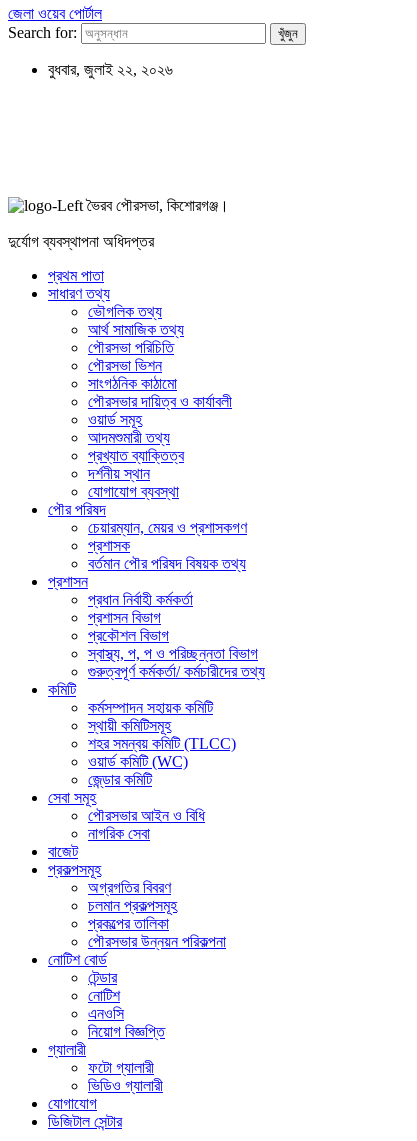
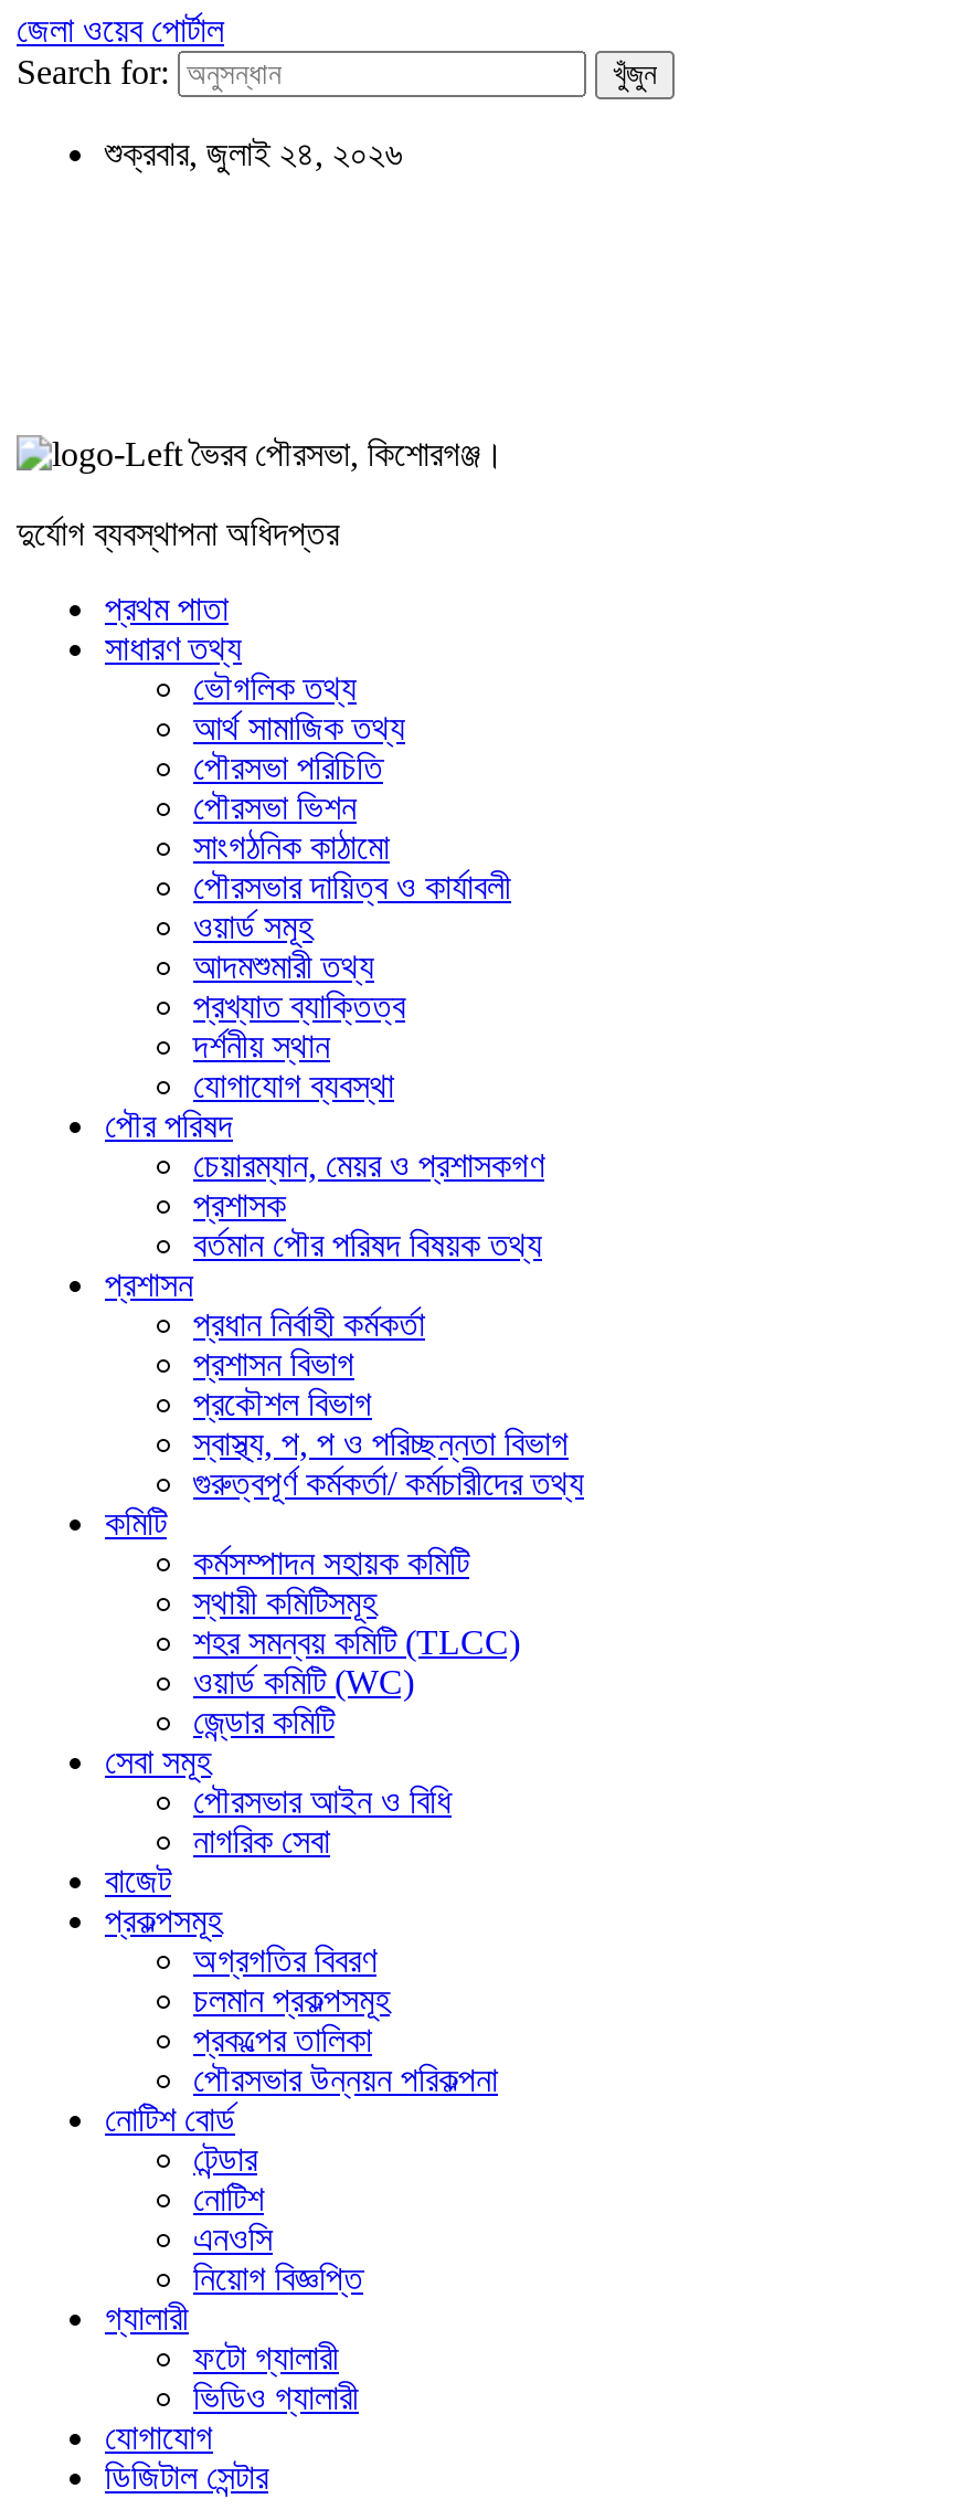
[48,61,173,78] বুধবার, জুলাই ২২, ২০২৬ -> [105,135,403,172] শুক্রবার, জুলাই ২৪, ২০২৬

